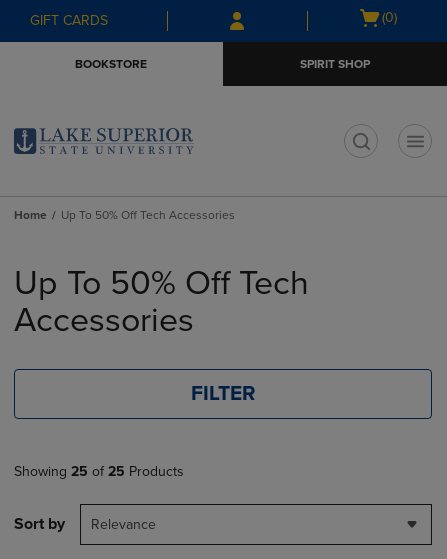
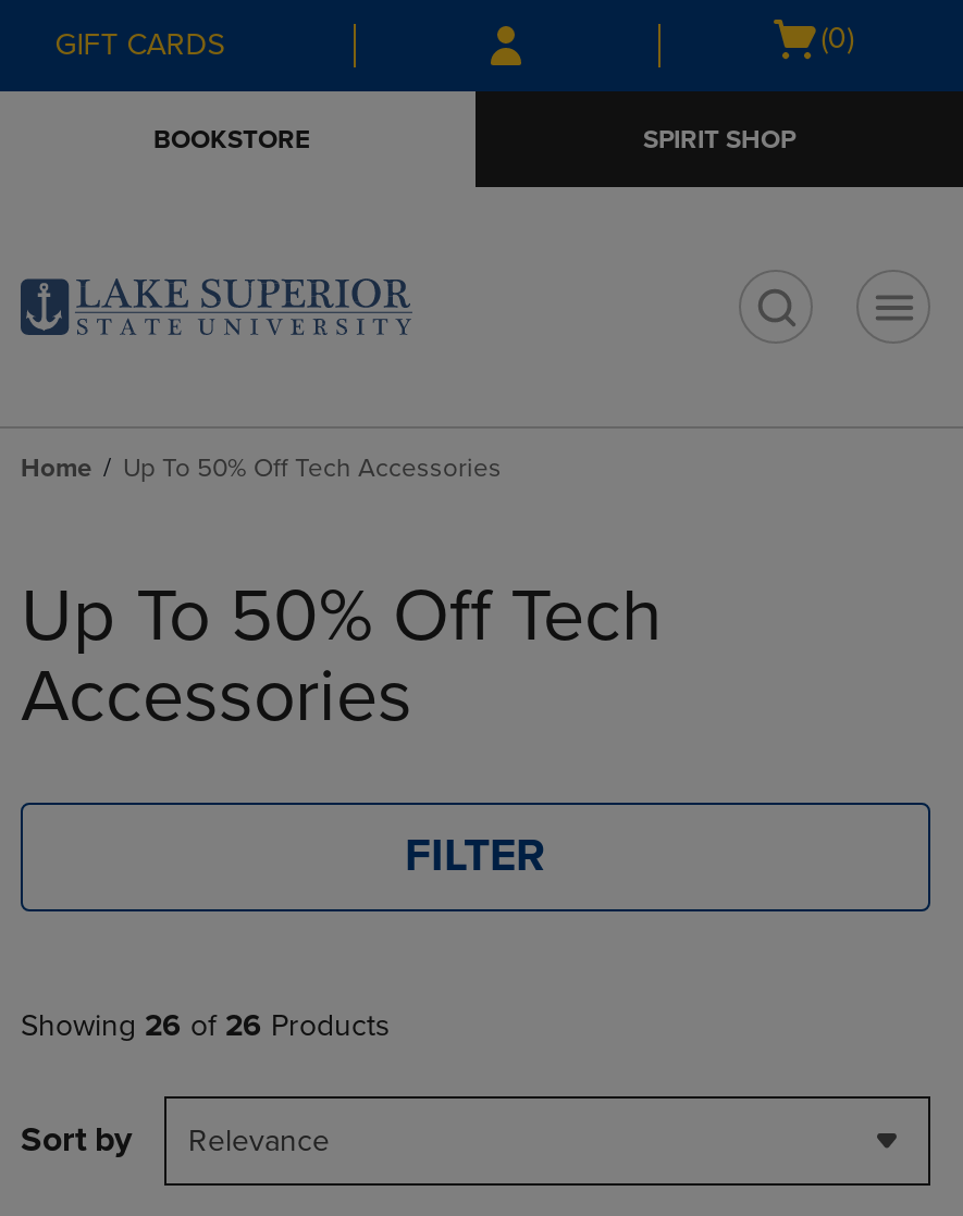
[14,463,184,480] Showing 25 of 25 Products -> [21,1007,391,1044] Showing 26 of 26 Products

